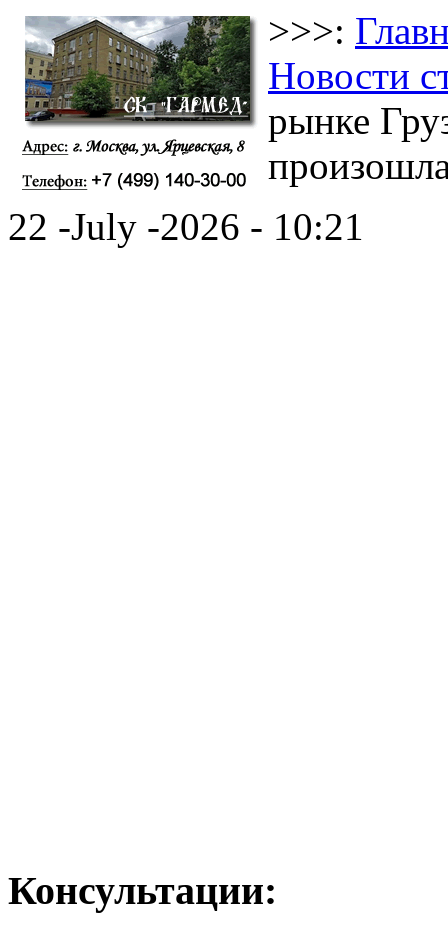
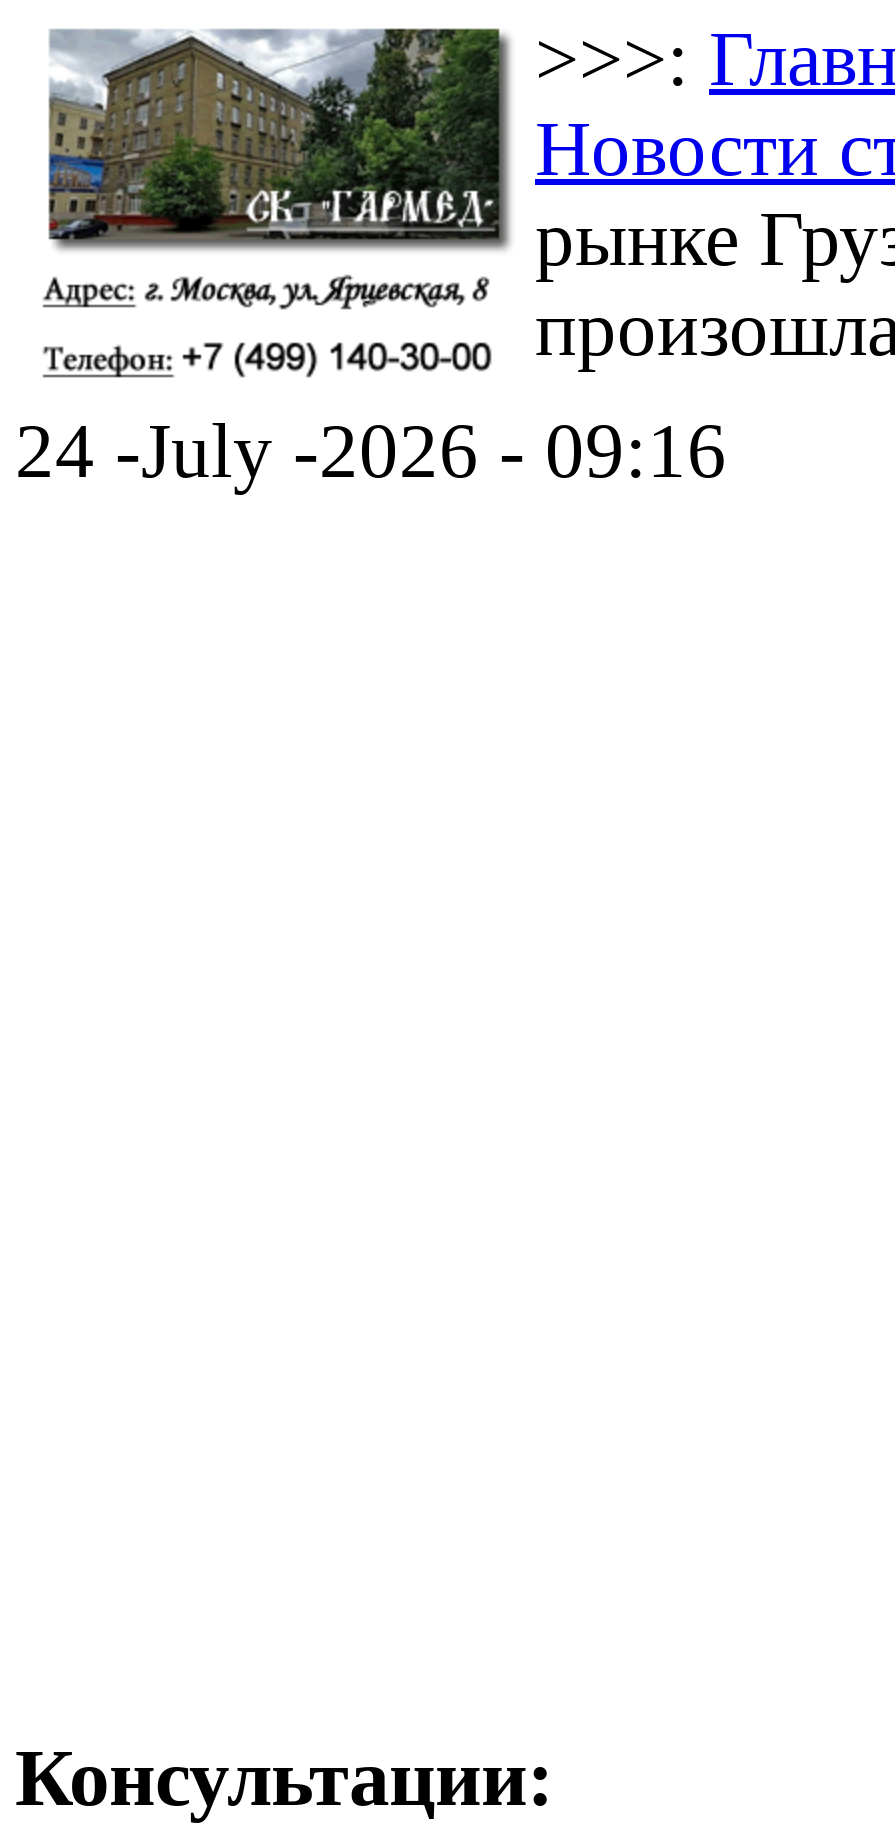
[8,205,364,248] 22 -July -2026 - 10:21 -> [15,406,727,492] 24 -July -2026 - 09:16

